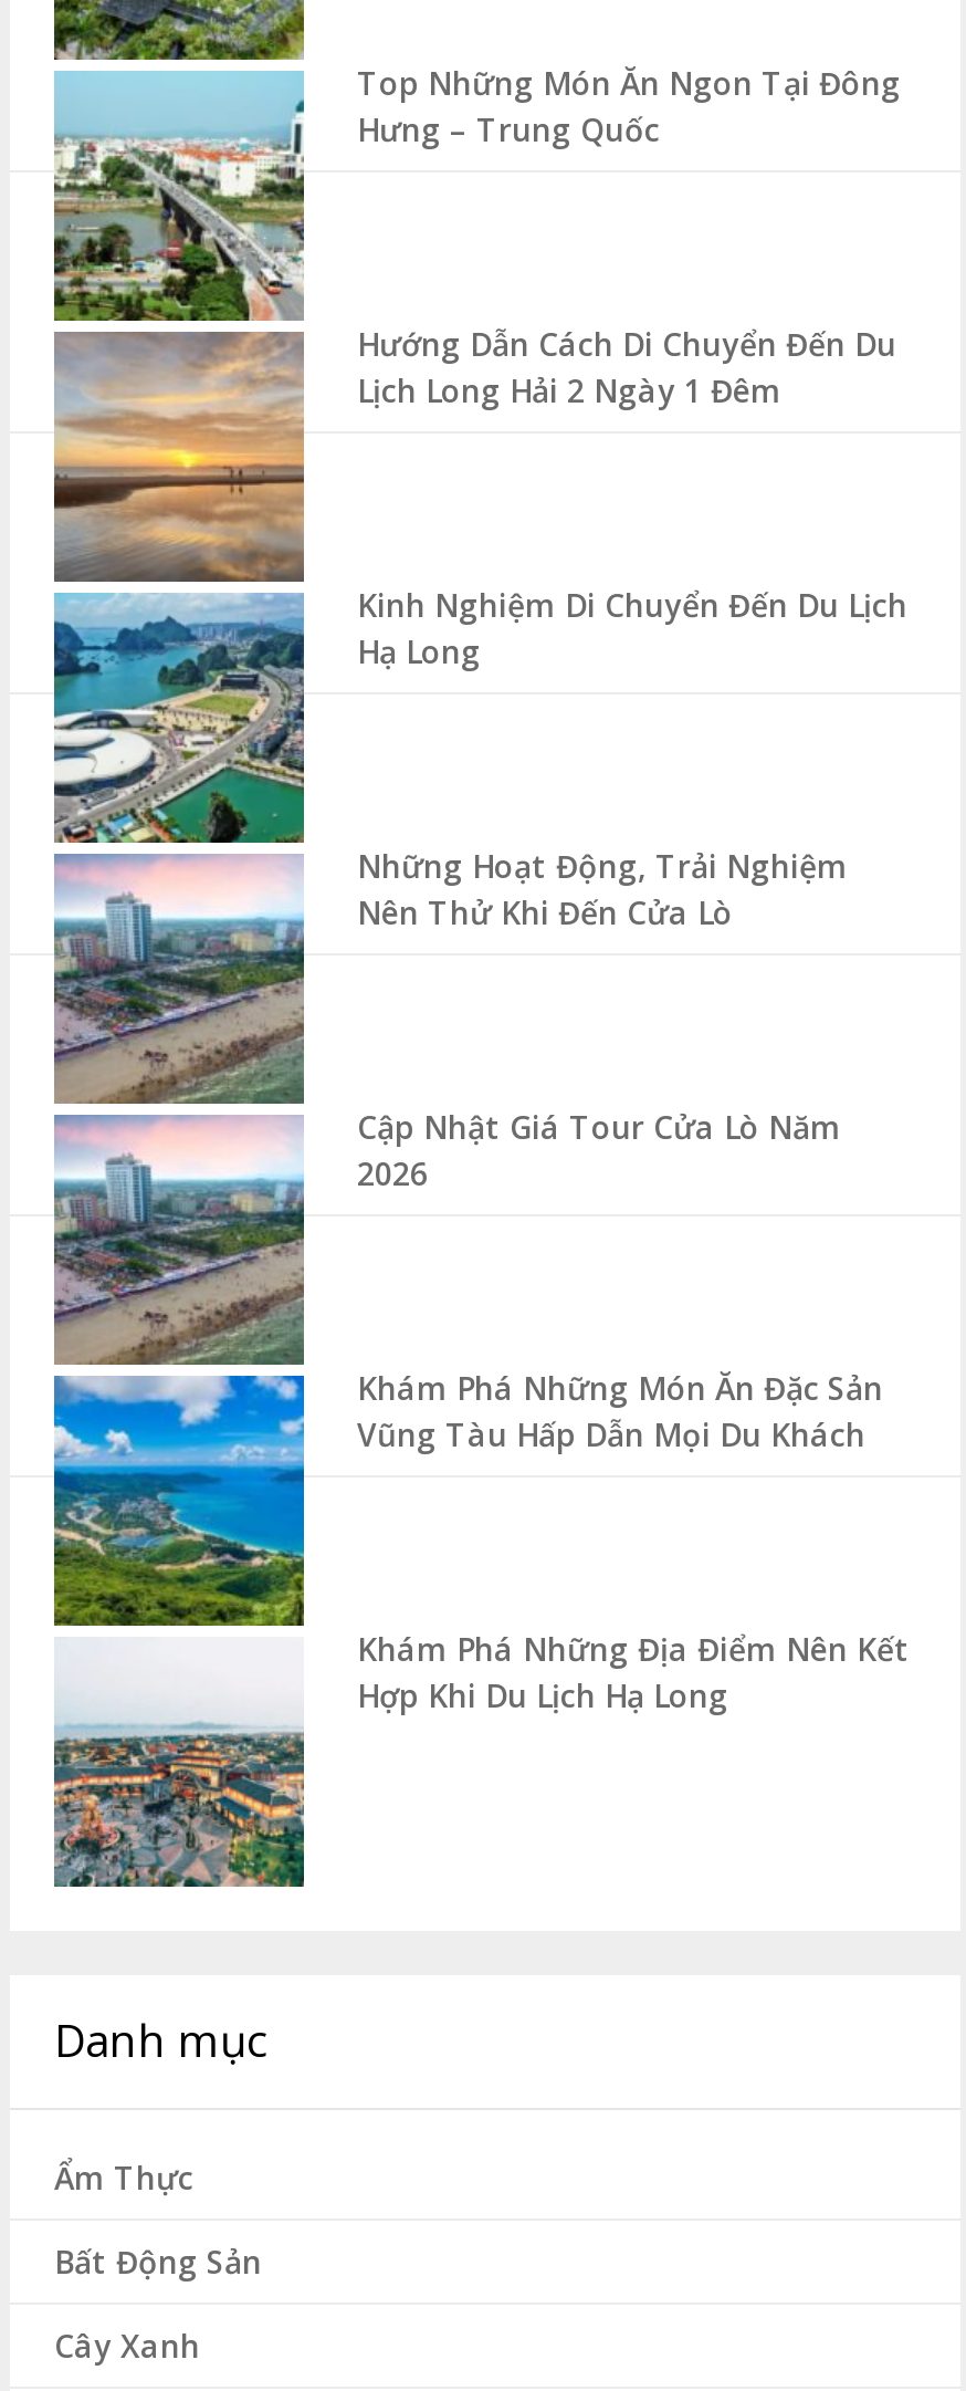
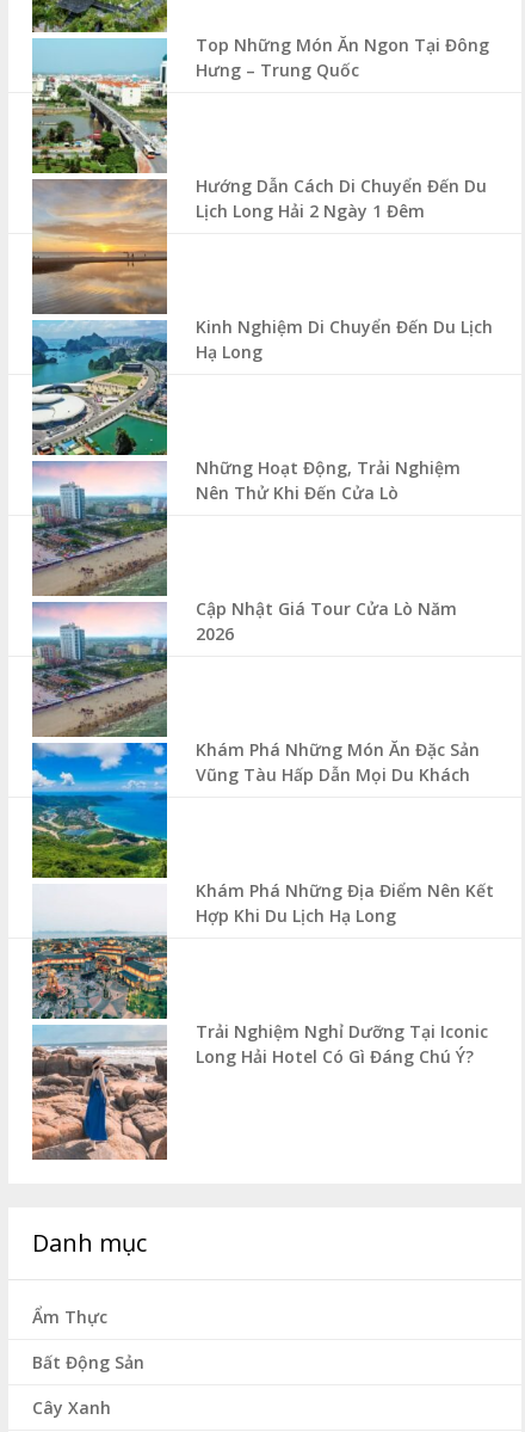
none -> [31,1020,488,1160] [image] | Trải Nghiệm Nghỉ Dưỡng Tại Iconic | Long Hải Hotel Có Gì Đáng Chú Ý?

